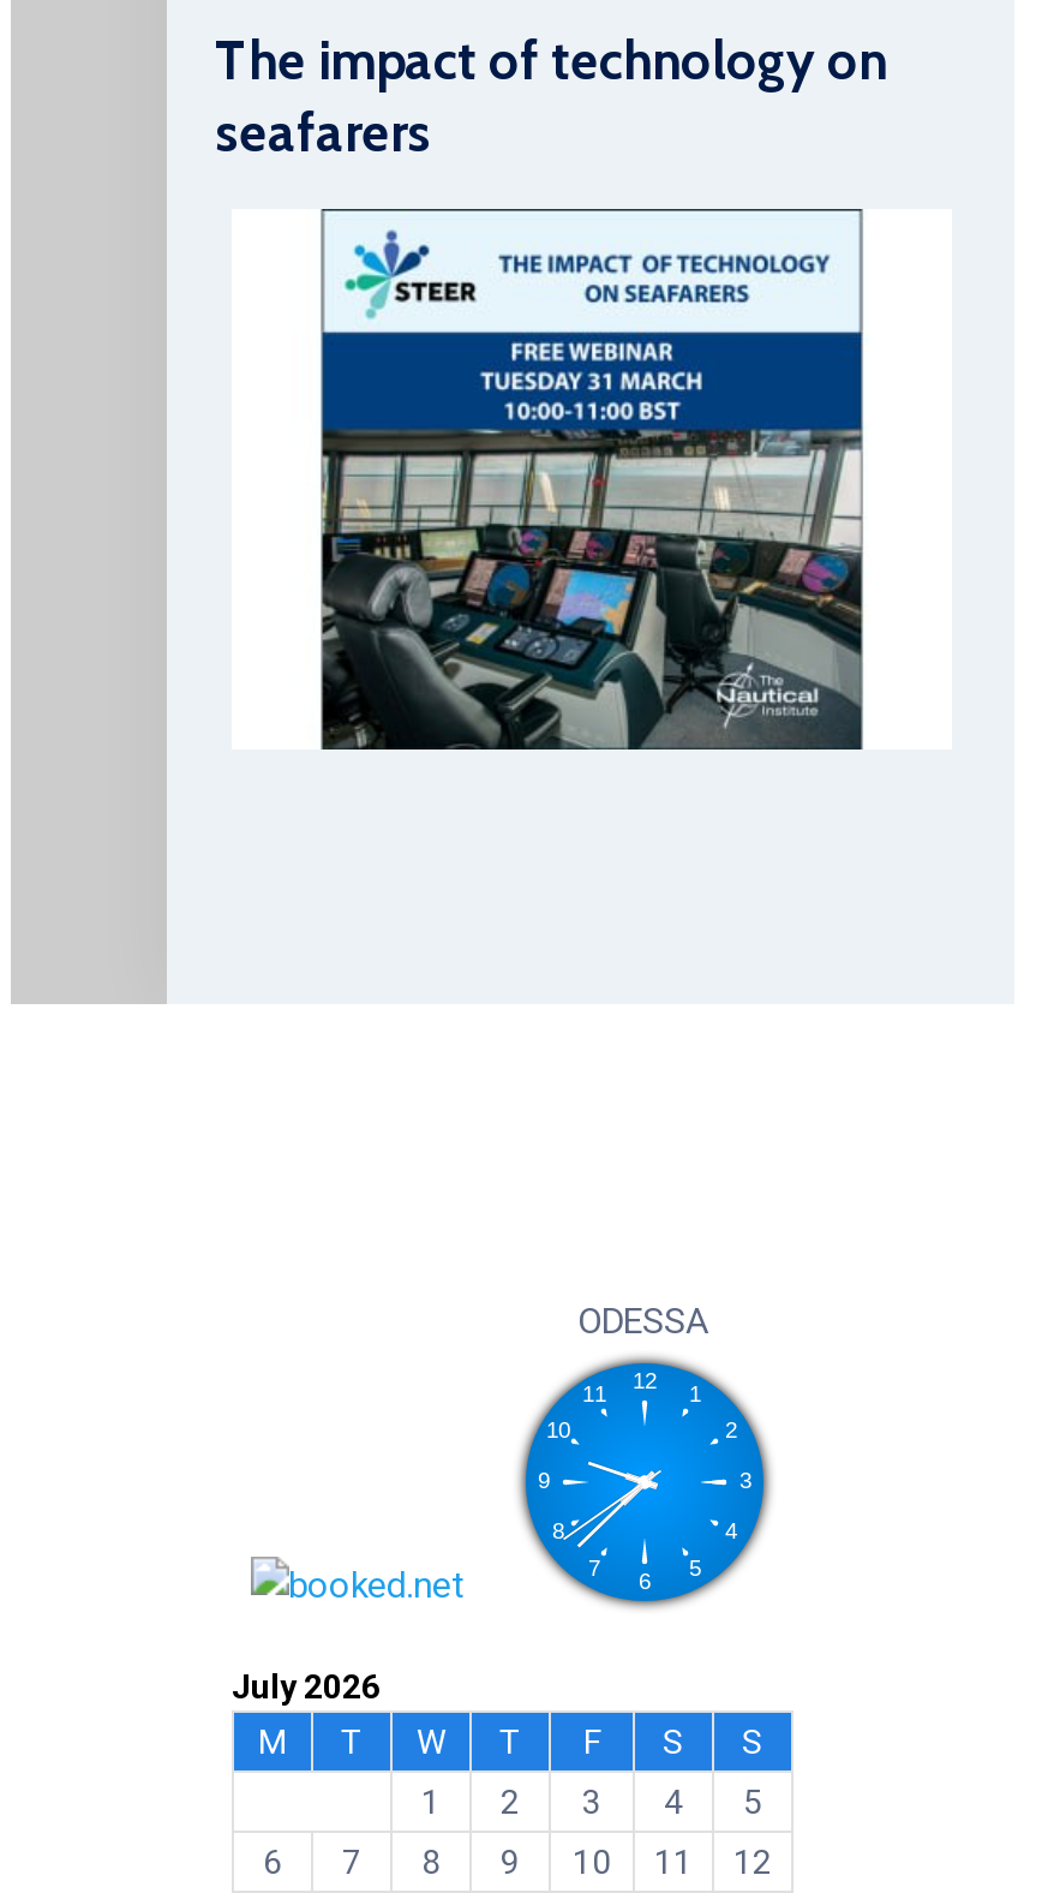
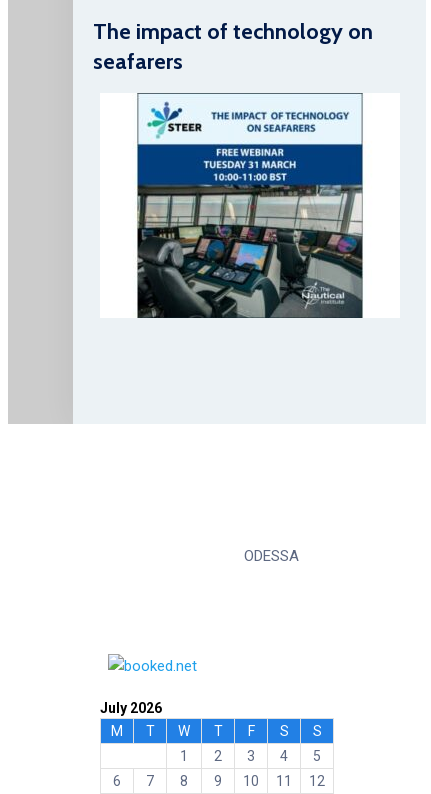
[517,1355,772,1610] [image] -> none

